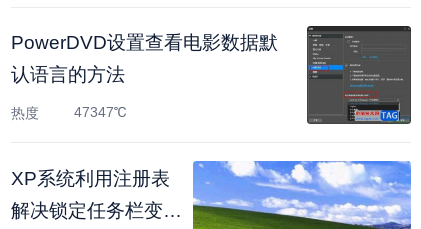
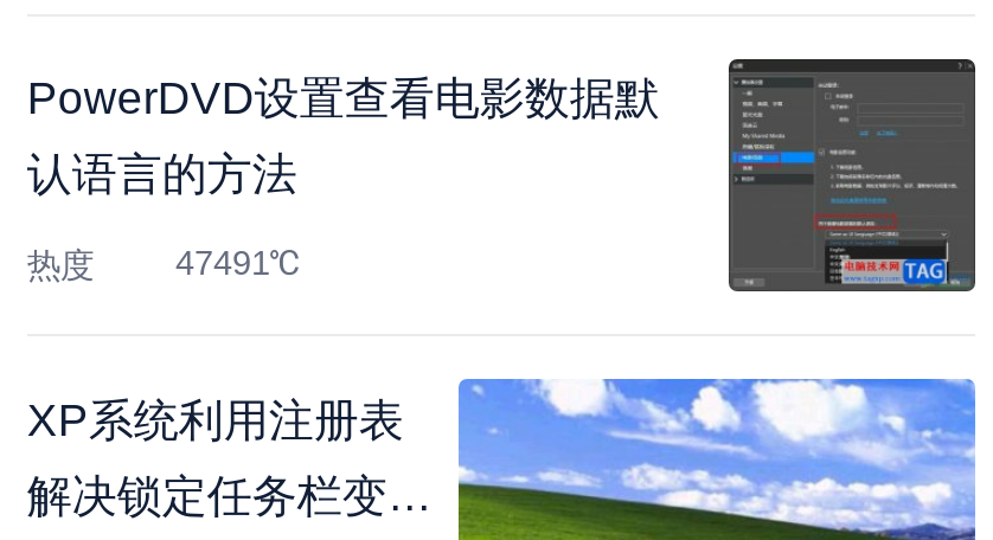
[73,104,126,120] 47347℃ -> [175,243,301,281] 47491℃

